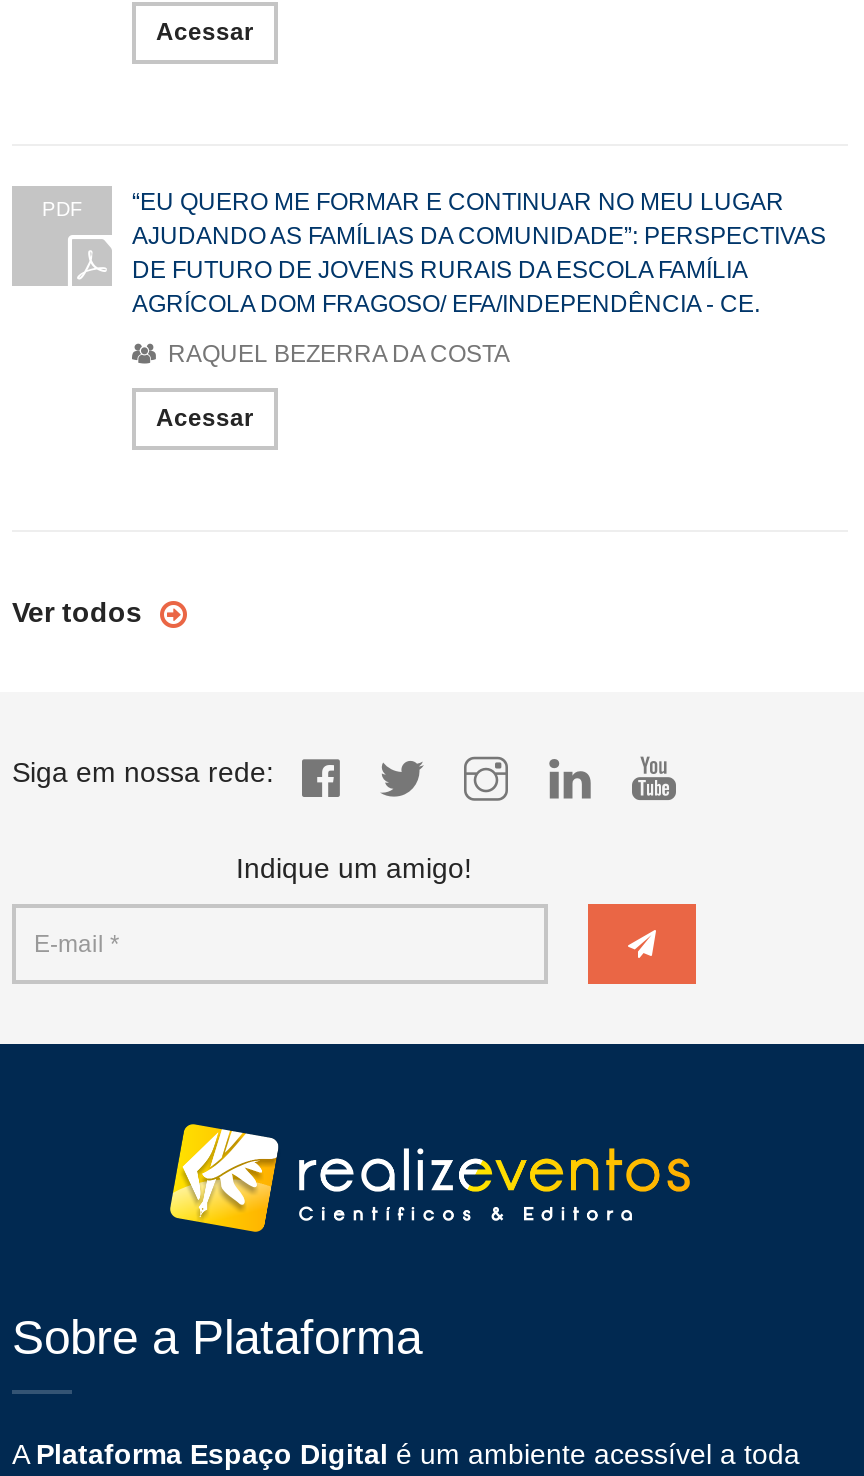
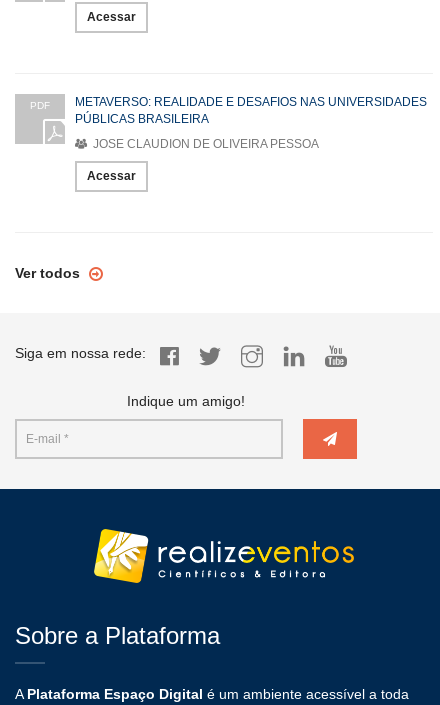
[132,187,826,317] “EU QUERO ME FORMAR E CONTINUAR NO MEU LUGAR | AJUDANDO AS FAMÍLIAS DA COMUNIDADE”: PERSPECTIVAS | DE FUTURO DE JOVENS RURAIS DA ESCOLA FAMÍLIA | AGRÍCOLA DOM FRAGOSO/ EFA/INDEPENDÊNCIA - CE. -> [75,95,427,126] METAVERSO: REALIDADE E DESAFIOS NAS UNIVERSIDADES | PÚBLICAS BRASILEIRA
[162,339,510,367] RAQUEL BEZERRA DA COSTA -> [90,137,319,151] JOSE CLAUDION DE OLIVEIRA PESSOA

